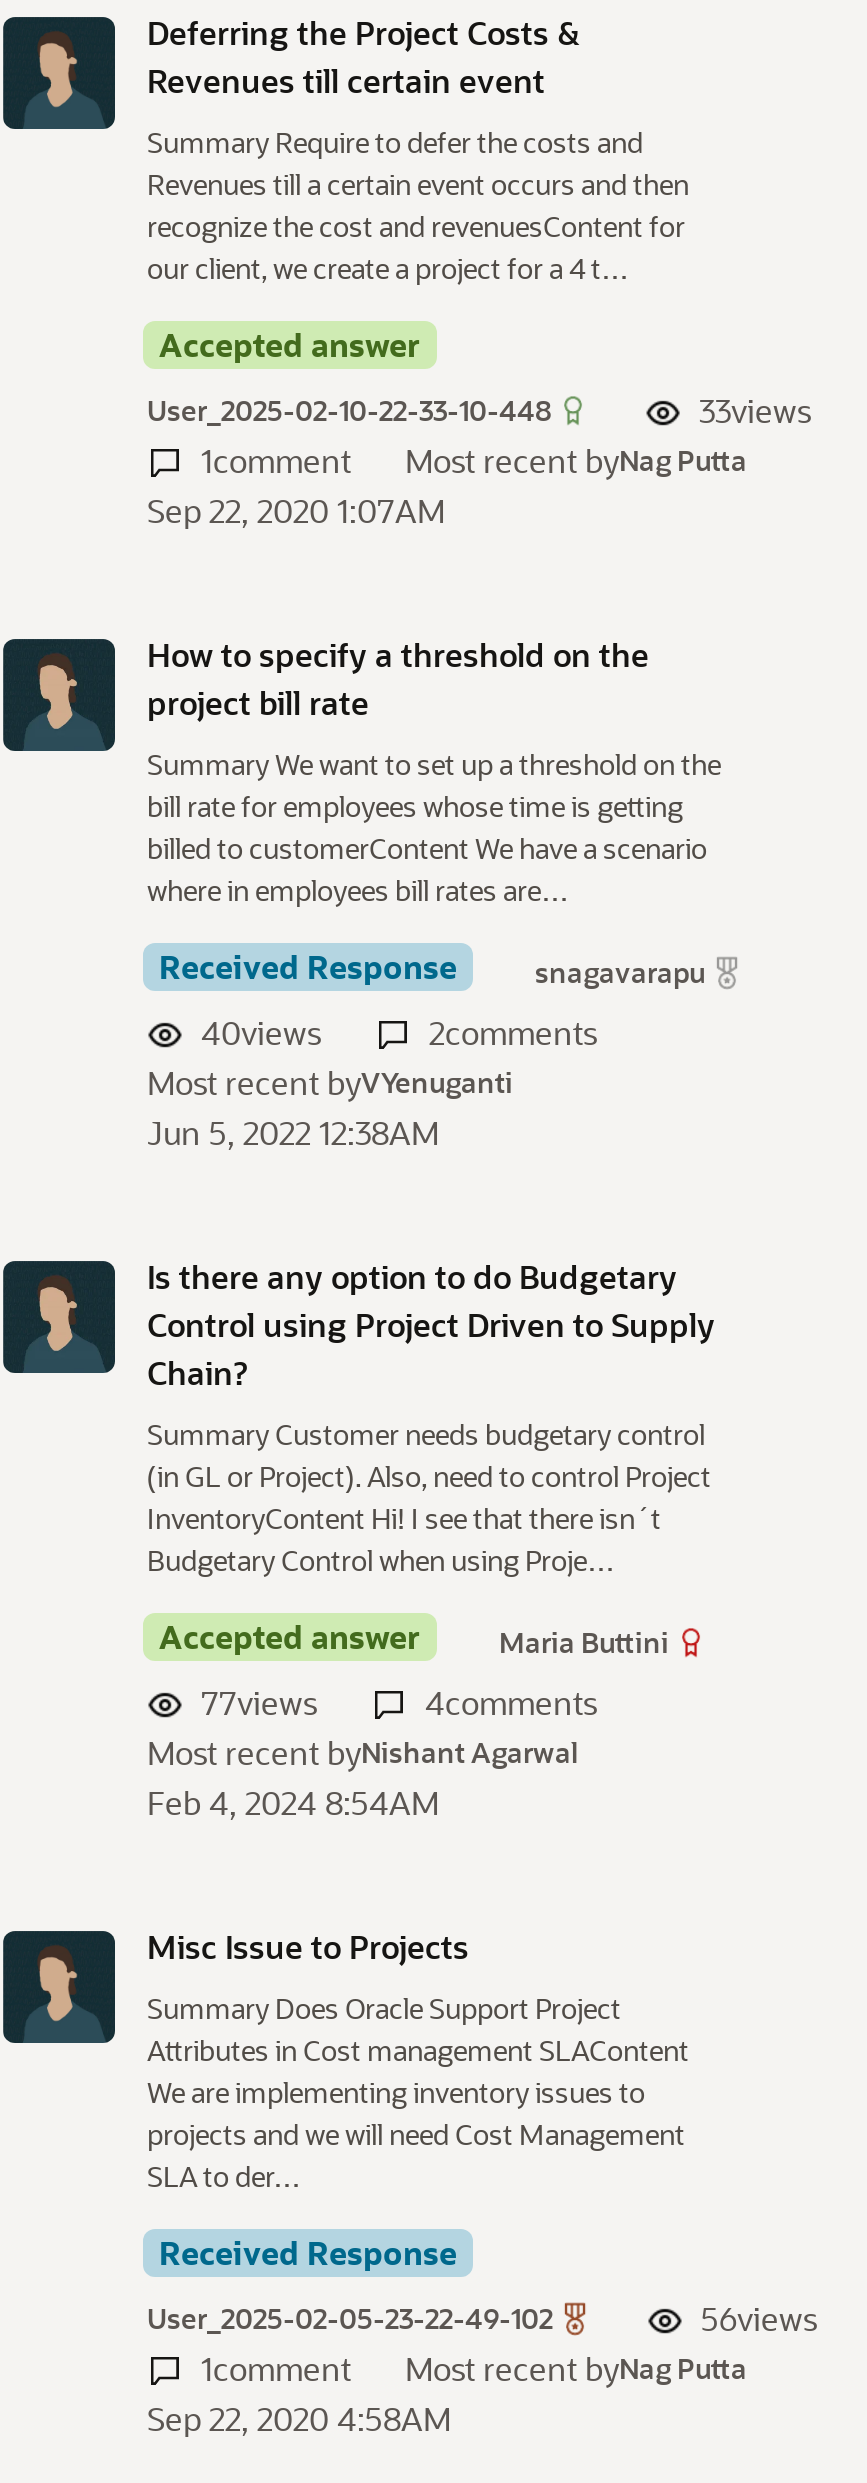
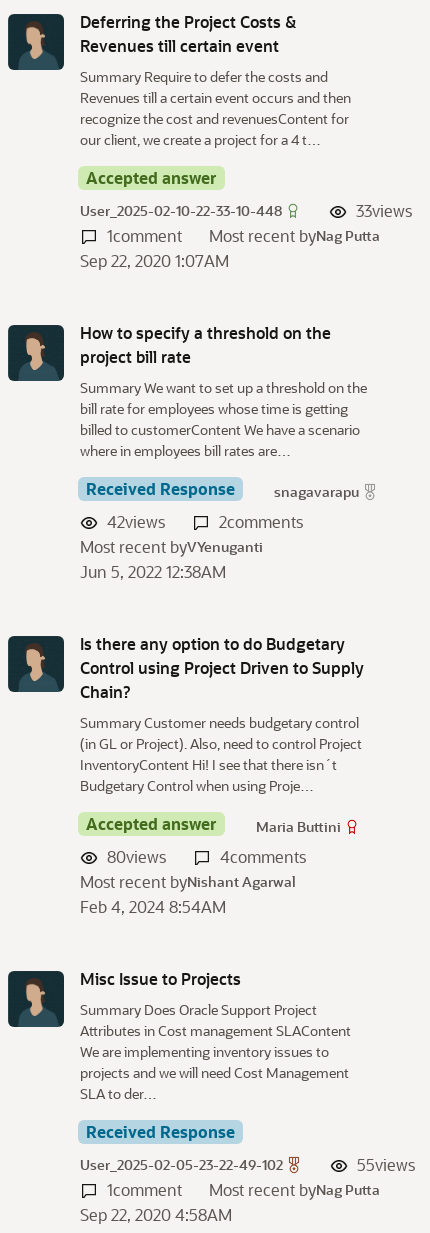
[201,1010,321,1052] 40views -> [107,510,165,531] 42views
[201,1680,317,1722] 77views -> [107,845,166,866] 80views
[701,2296,817,2338] 56views -> [357,1153,415,1174] 55views

